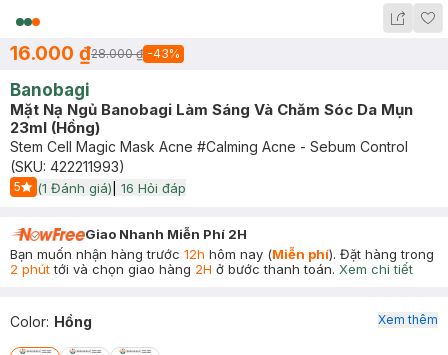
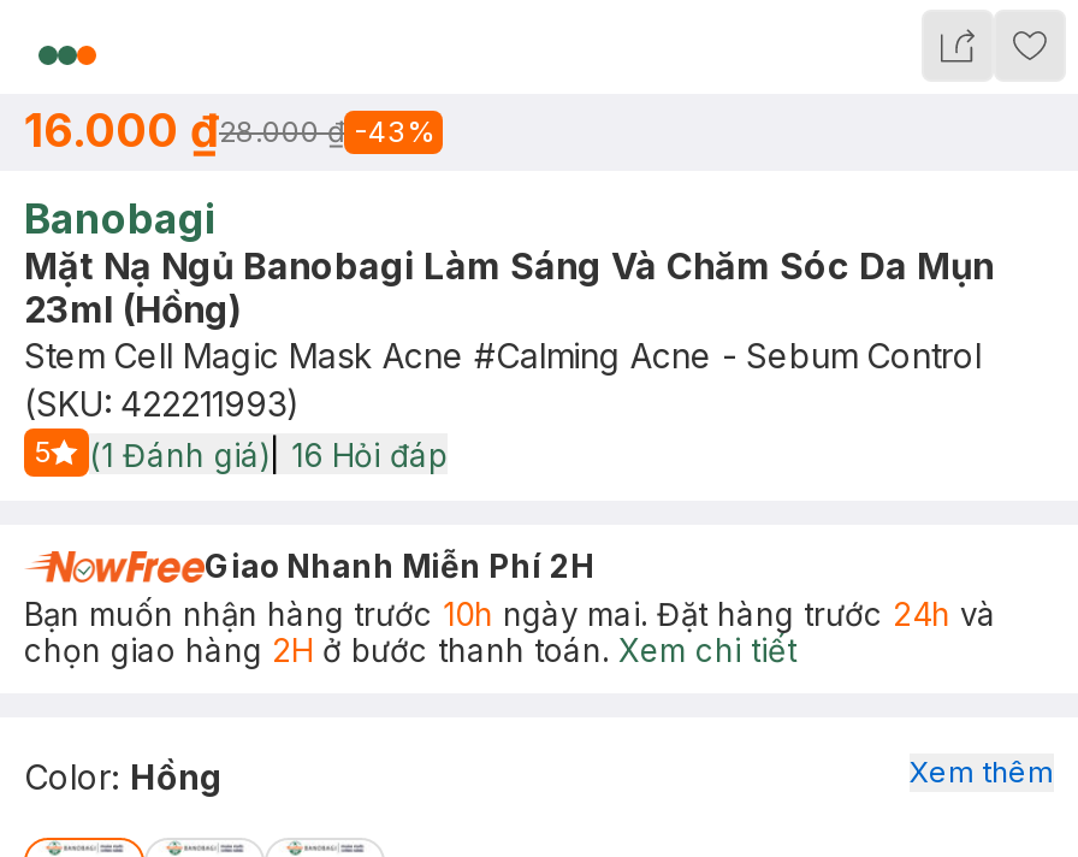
[10,246,434,277] Bạn muốn nhận hàng trước 12h hôm nay (Miễn phí). Đặt hàng trong | 2 phút tới và chọn giao hàng 2H ở bước thanh toán. Xem chi tiết -> [24,595,996,669] Bạn muốn nhận hàng trước 10h ngày mai. Đặt hàng trước 24h và | chọn giao hàng 2H ở bước thanh toán. Xem chi tiết

